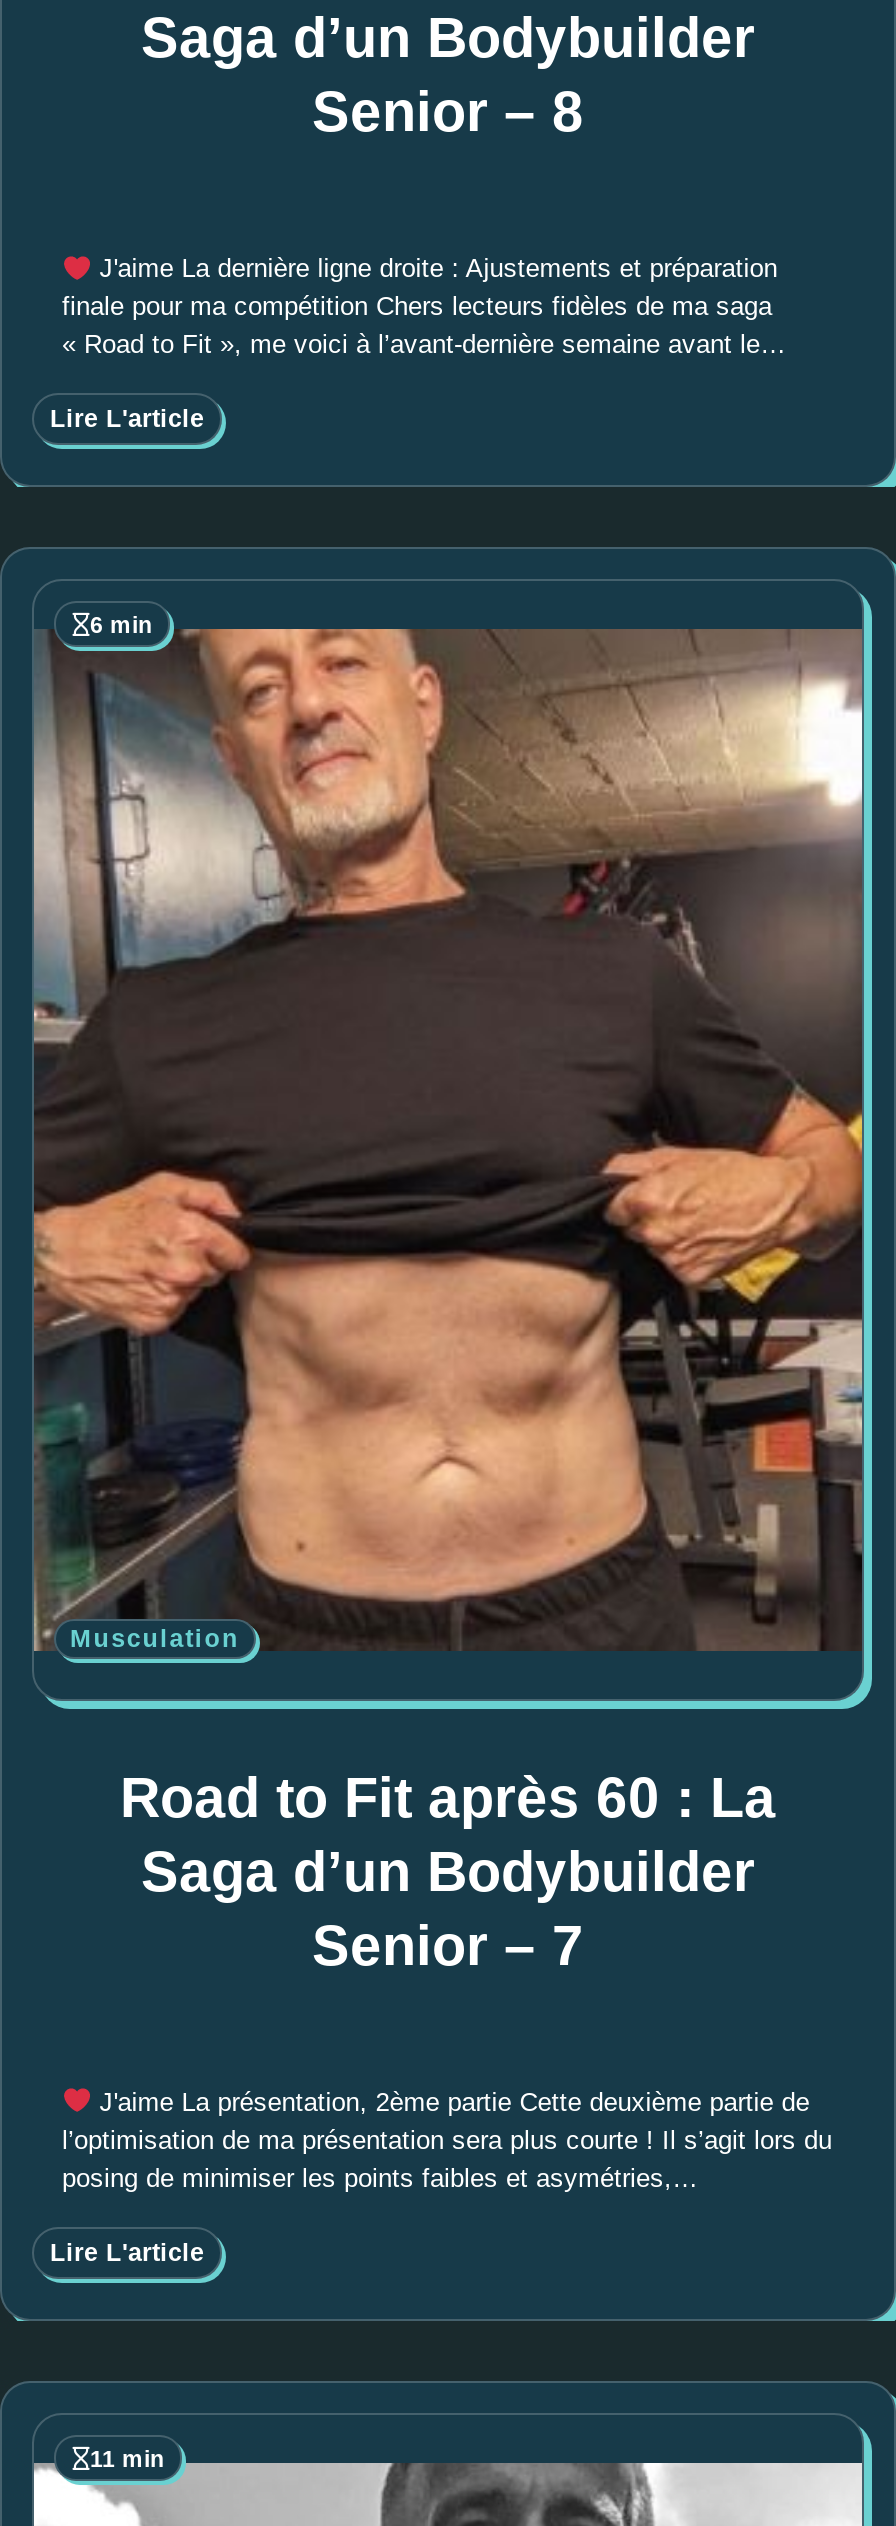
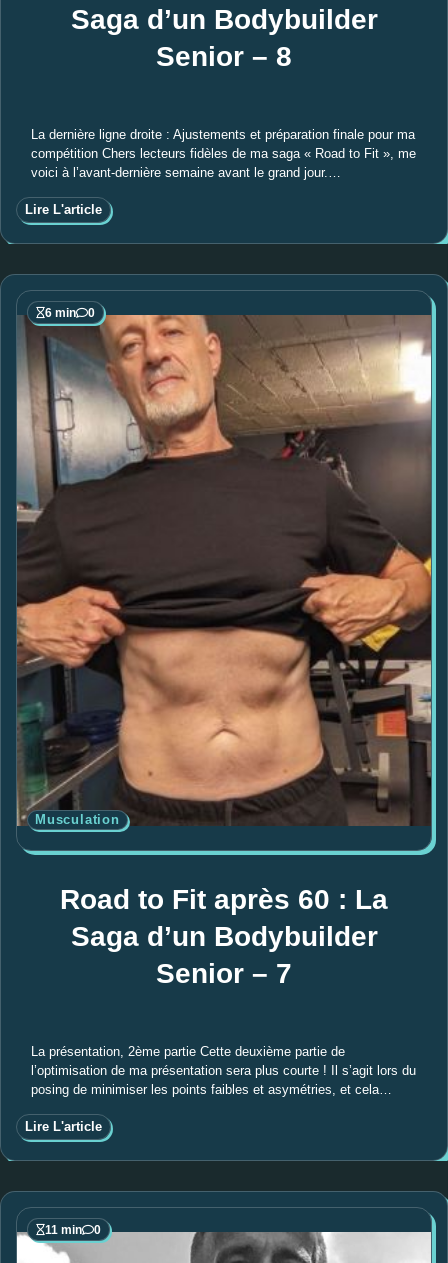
[62,254,786,360] J'aime La dernière ligne droite : Ajustements et préparation | finale pour ma compétition Chers lecteurs fidèles de ma saga | « Road to Fit », me voici à l’avant-dernière semaine avant le… -> [31,127,416,180] La dernière ligne droite : Ajustements et préparation finale pour ma | compétition Chers lecteurs fidèles de ma saga « Road to Fit », me | voici à l’avant-dernière semaine avant le grand jour.…
none -> [88,306,95,319] 0
[91,2088,809,2118] J'aime La présentation, 2ème partie Cette deuxième partie de -> [31,1044,345,1059] La présentation, 2ème partie Cette deuxième partie de
[62,2164,698,2194] posing de minimiser les points faibles et asymétries,… -> [31,1082,392,1097] posing de minimiser les points faibles et asymétries, et cela…
none -> [94,1223,101,1236] 0

